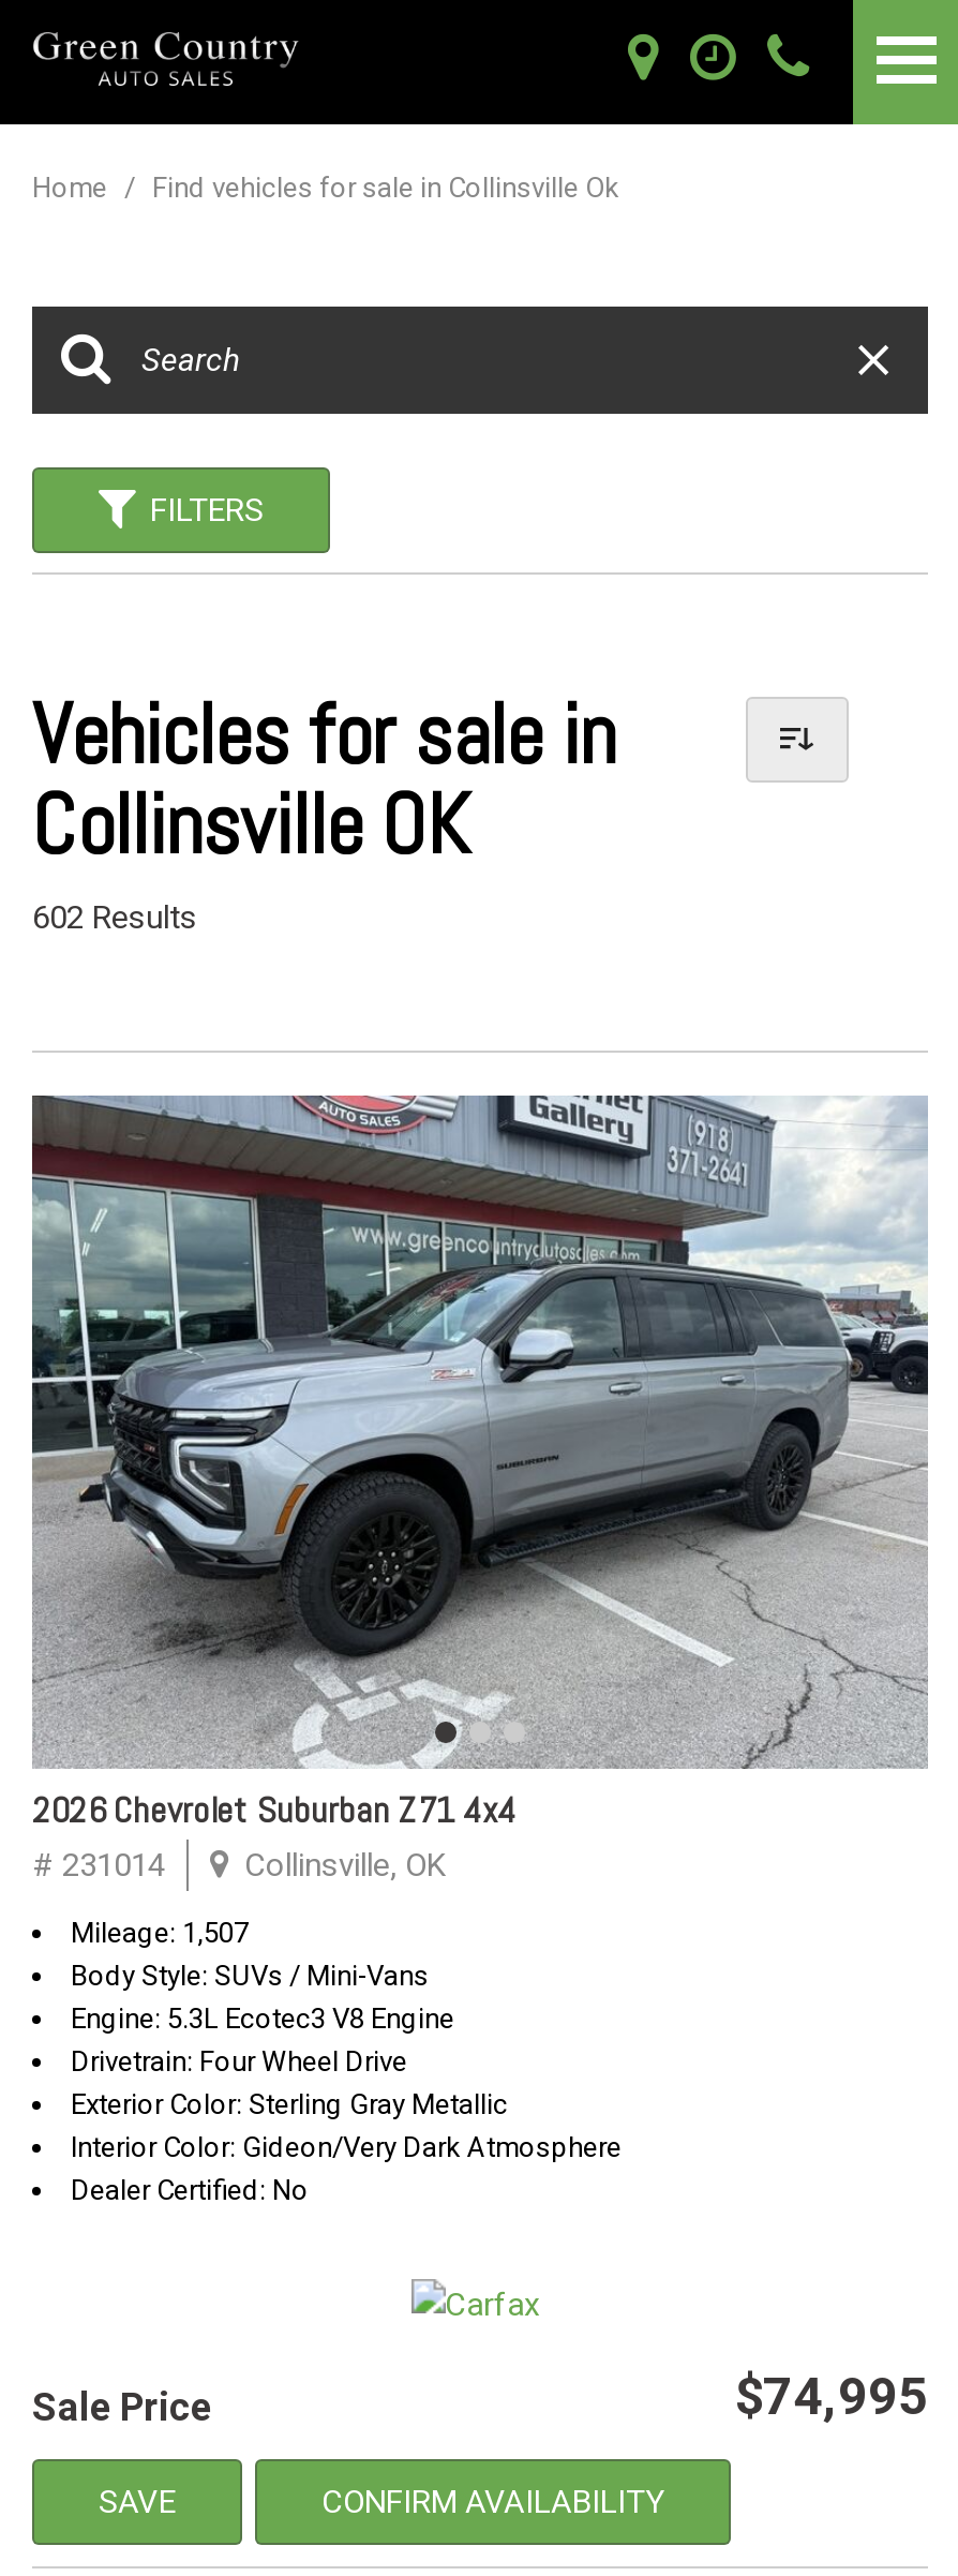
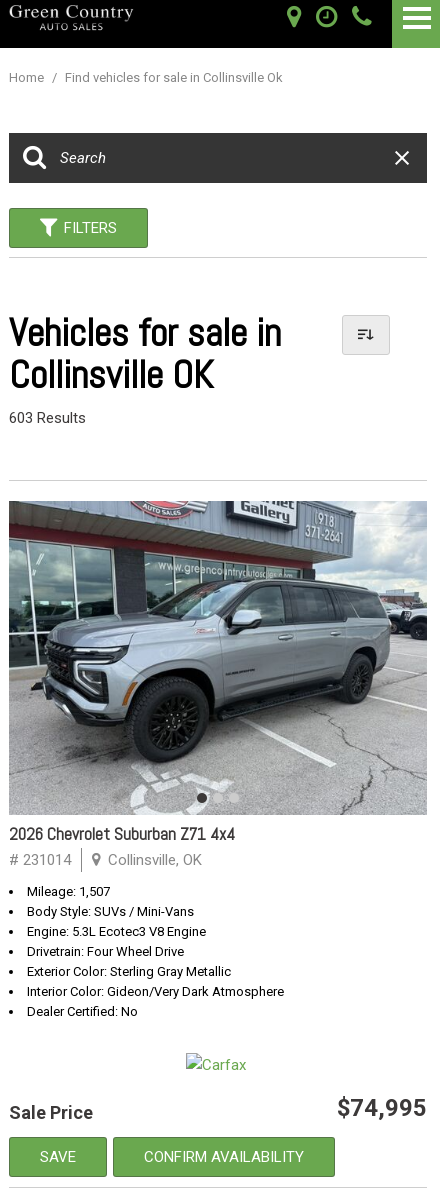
[32,898,197,937] 602 Results -> [9,409,86,427] 603 Results

